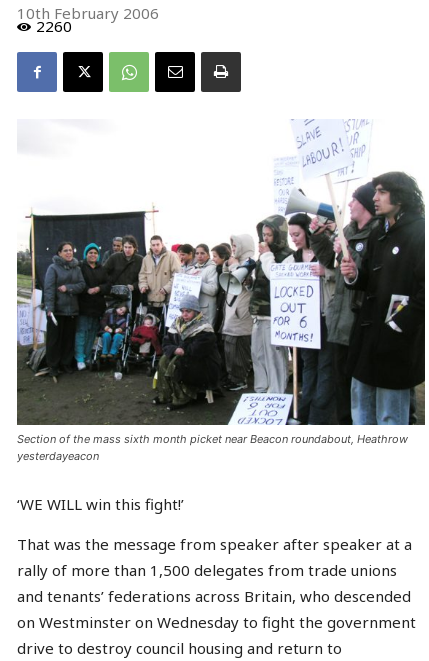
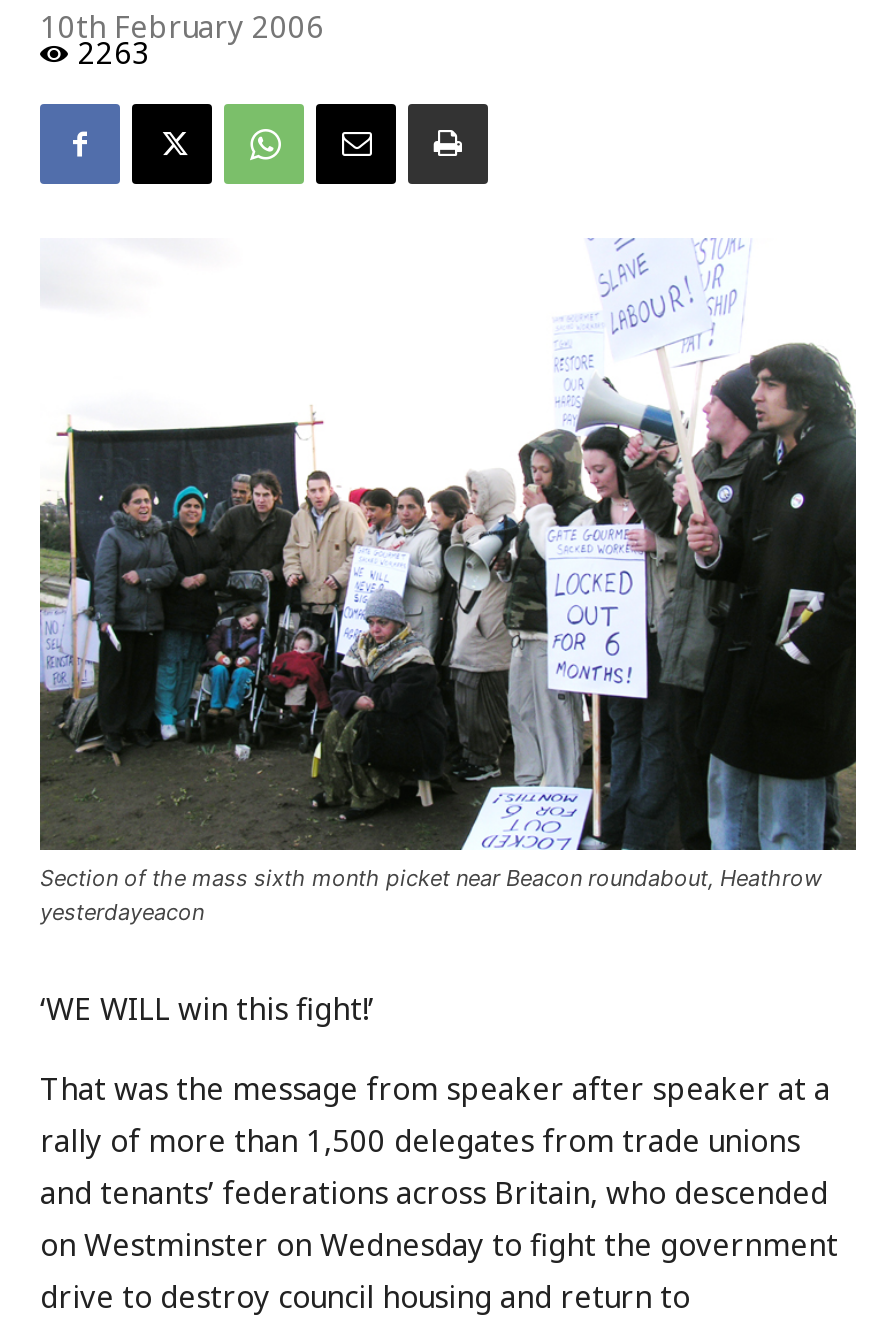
[36,16,72,36] 2260 -> [78,32,150,72] 2263

